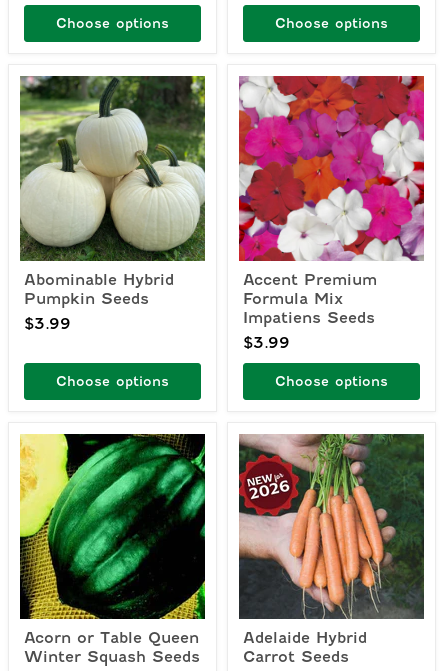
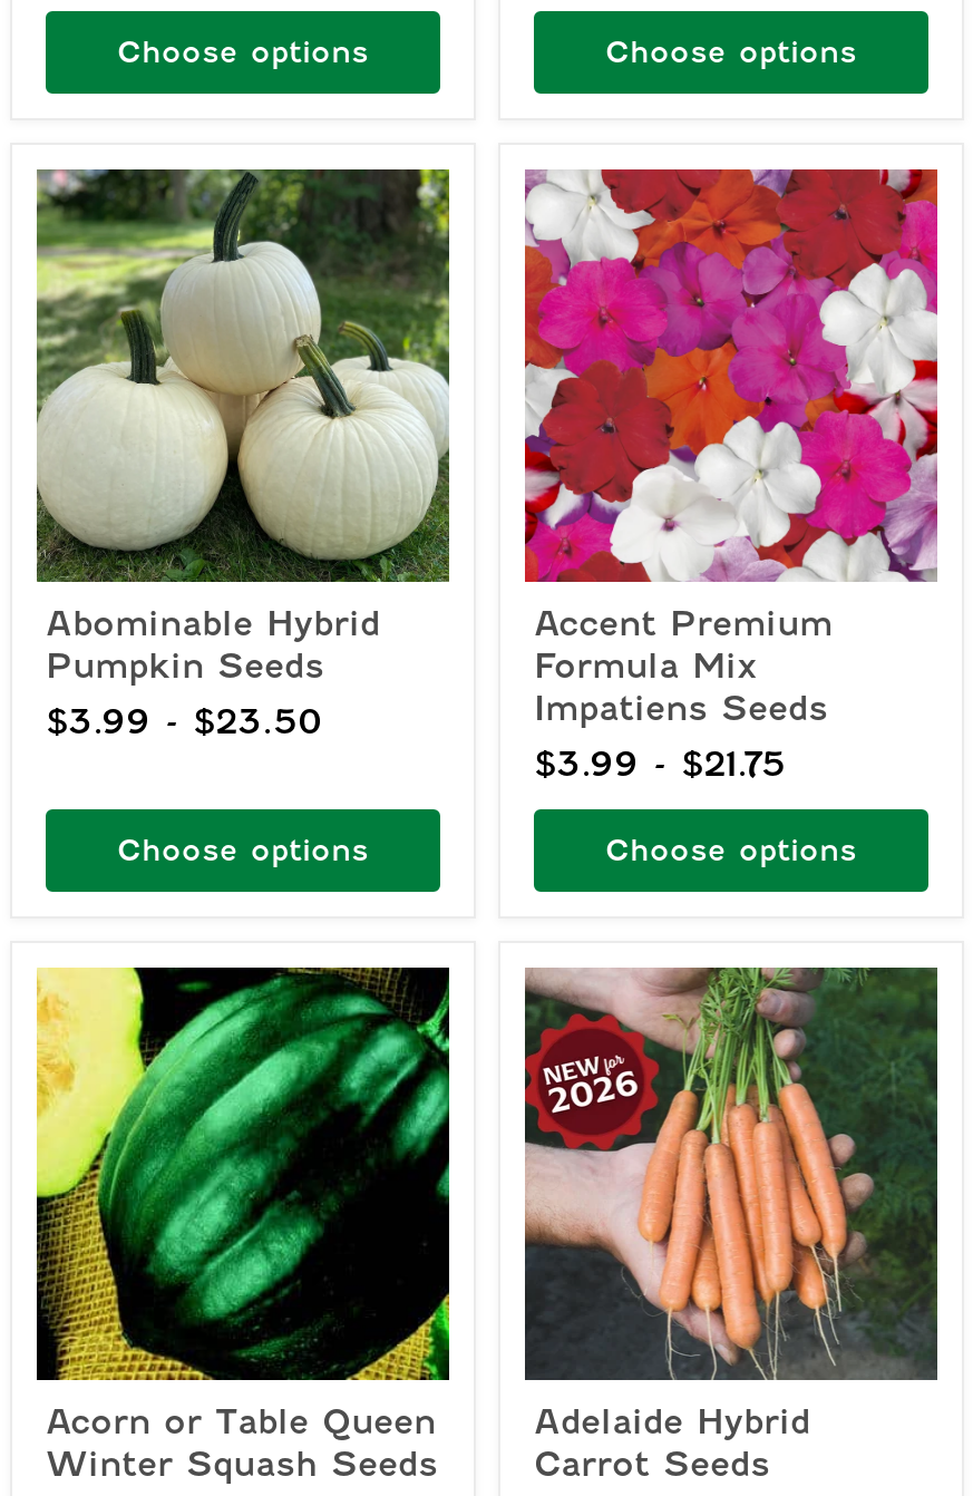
[24,315,71,333] $3.99 -> [46,702,322,742] $3.99 - $23.50
[243,334,290,352] $3.99 -> [534,745,786,785] $3.99 - $21.75

